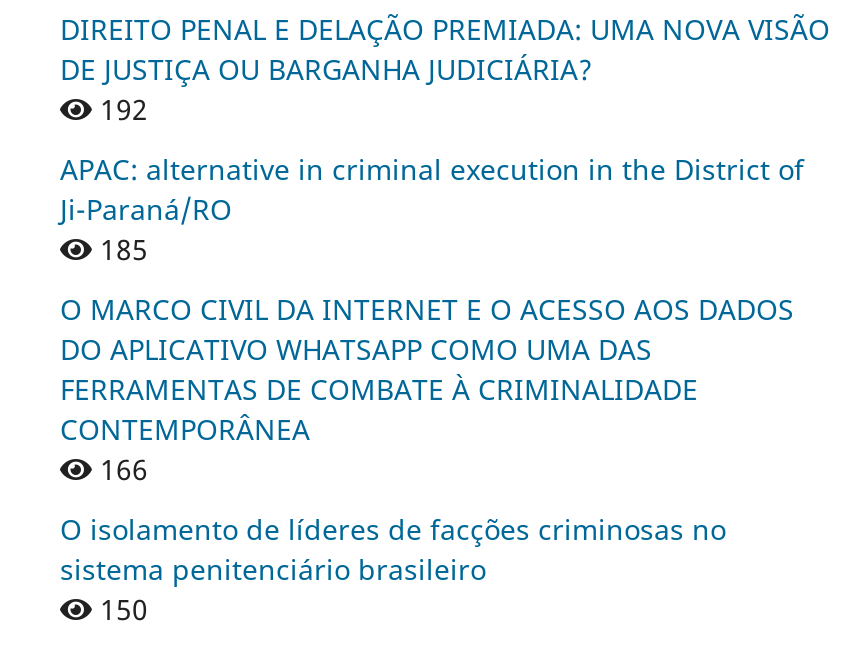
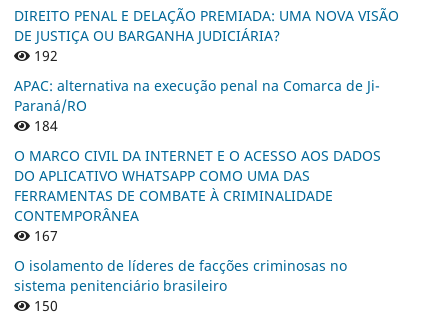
[60,150,804,268] APAC: alternative in criminal execution in the District of | Ji-Paraná/RO | 185 -> [14,76,380,135] APAC: alternativa na execução penal na Comarca de Ji- | Paraná/RO | 184
[92,450,148,488] 166 -> [30,226,58,245] 167

